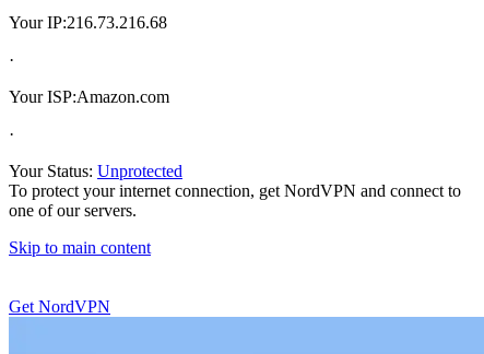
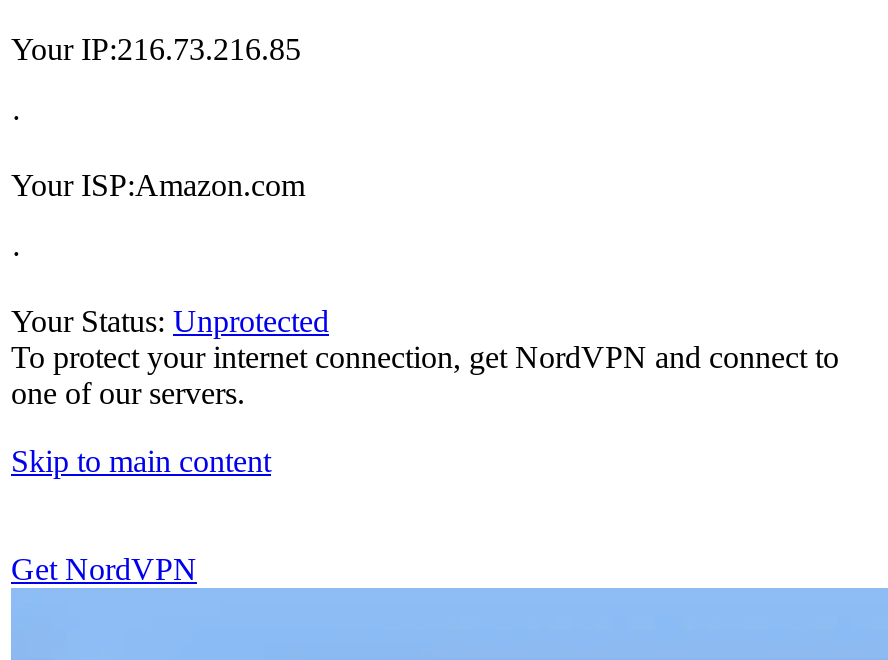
[9,13,167,32] Your IP:216.73.216.68 -> [11,32,301,66] Your IP:216.73.216.85

